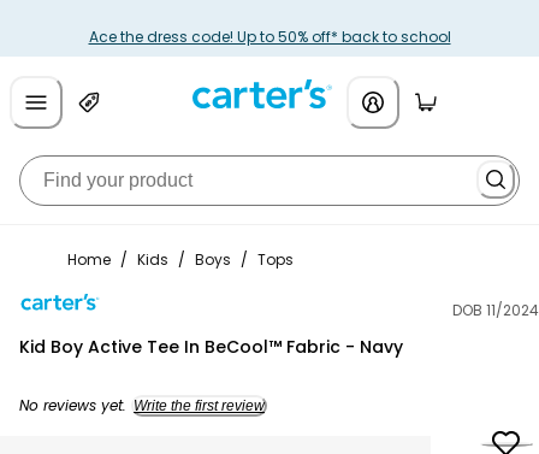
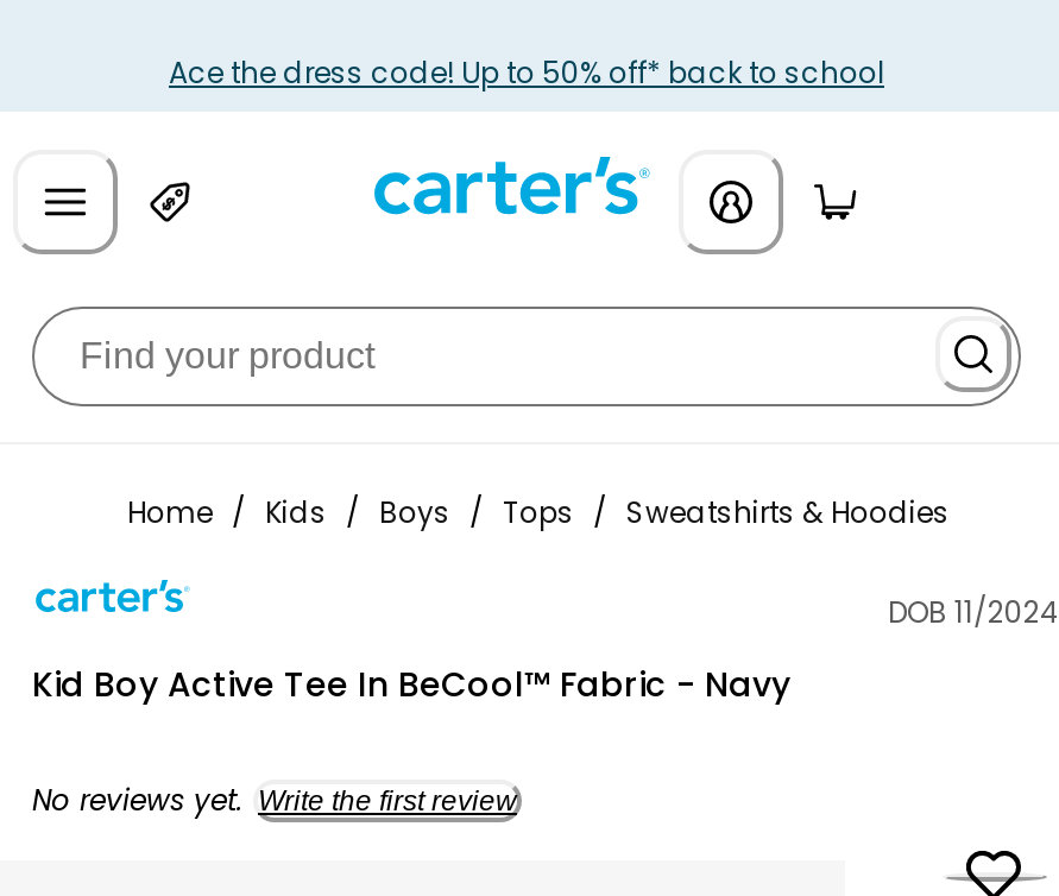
[67,249,294,270] Home / Kids / Boys / Tops -> [127,492,950,532] Home / Kids / Boys / Tops / Sweatshirts & Hoodies

